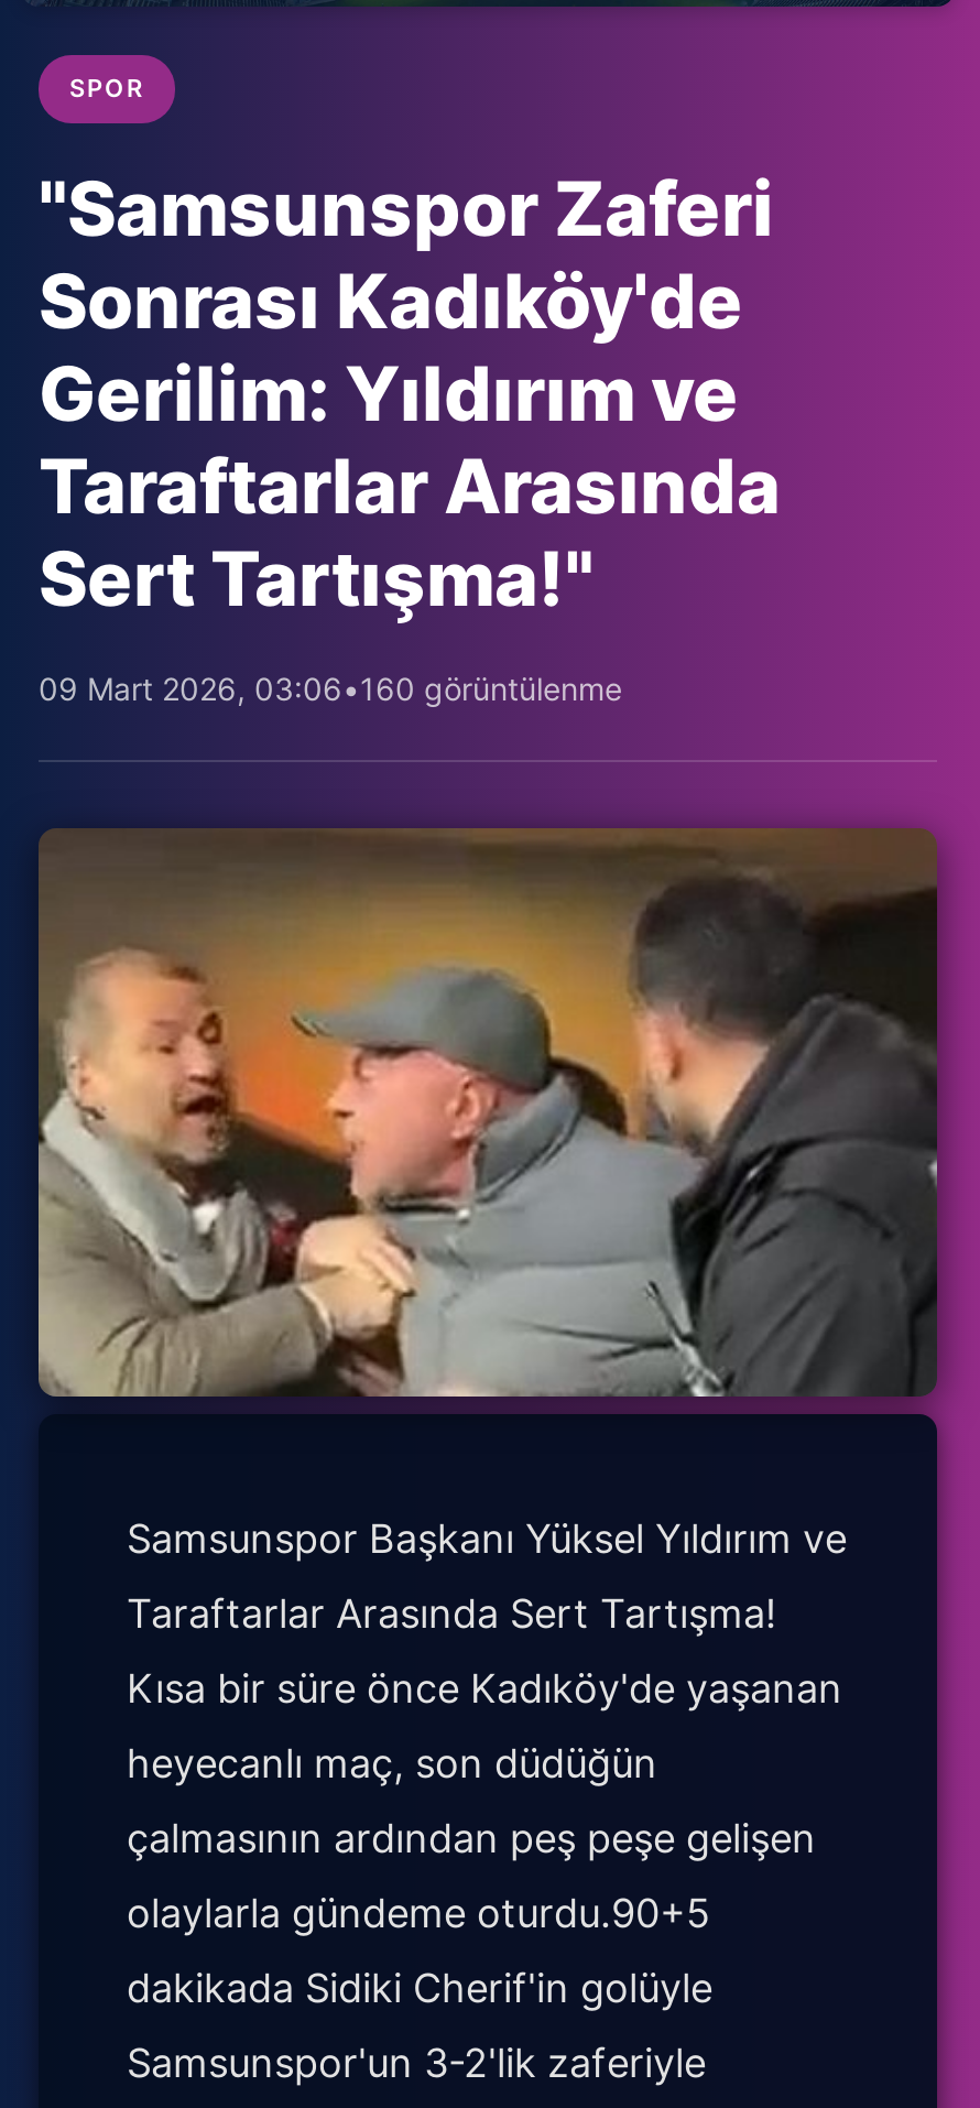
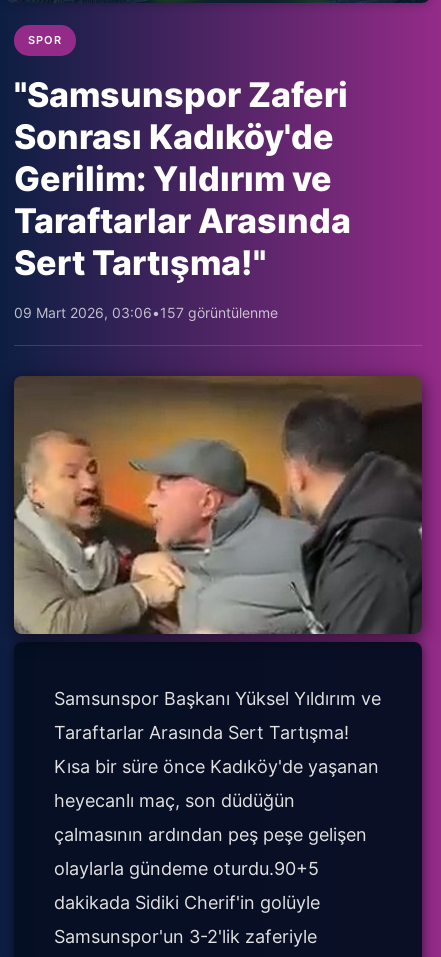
[39,669,622,707] 09 Mart 2026, 03:06• 160 görüntülenme -> [14,304,278,321] 09 Mart 2026, 03:06• 157 görüntülenme

